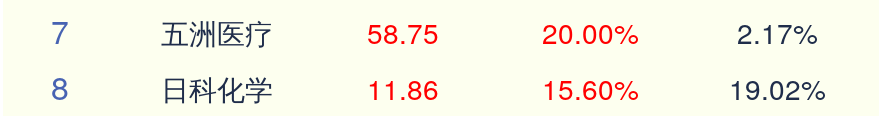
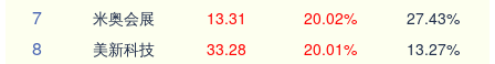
[161,12,817,52] 五洲医疗 | 58.75 | 20.00% | 2.17% -> [93,7,460,29] 米奥会展 | 13.31 | 20.02% | 27.43%
[161,68,825,108] 日科化学 | 11.86 | 15.60% | 19.02% -> [93,38,460,60] 美新科技 | 33.28 | 20.01% | 13.27%

